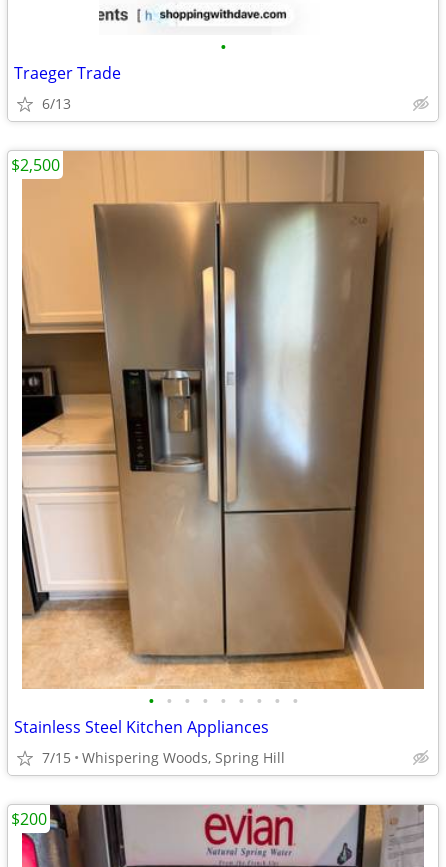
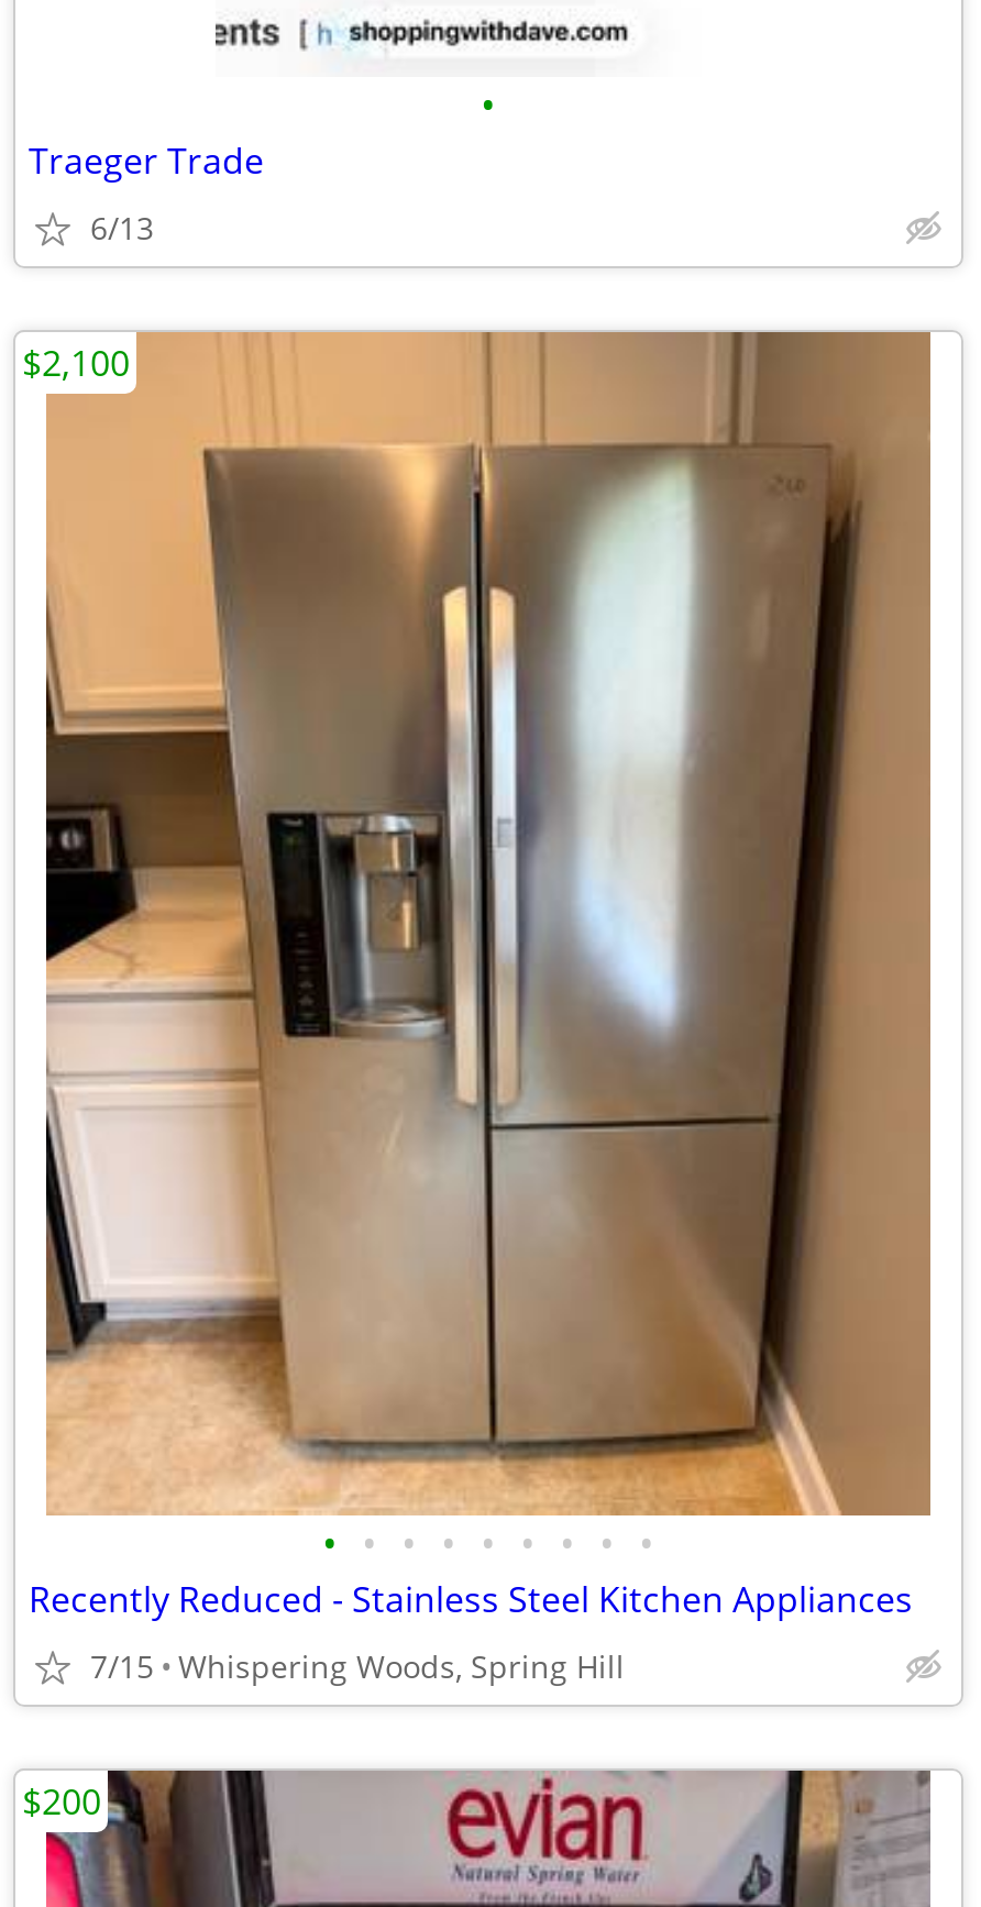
[11,154,60,176] $2,500 -> [22,339,130,387] $2,100
[14,716,269,738] Stainless Steel Kitchen Appliances -> [29,1575,913,1623] Recently Reduced - Stainless Steel Kitchen Appliances

